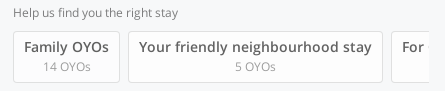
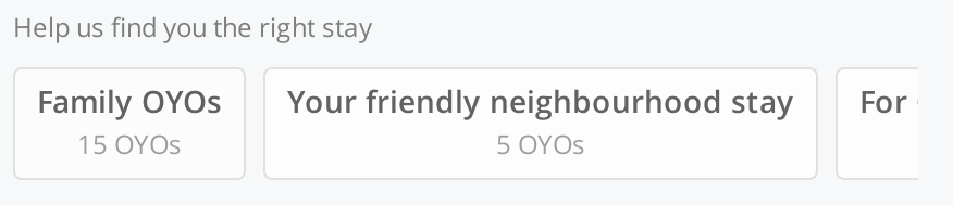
[42,58,90,75] 14 OYOs -> [77,126,182,163] 15 OYOs

